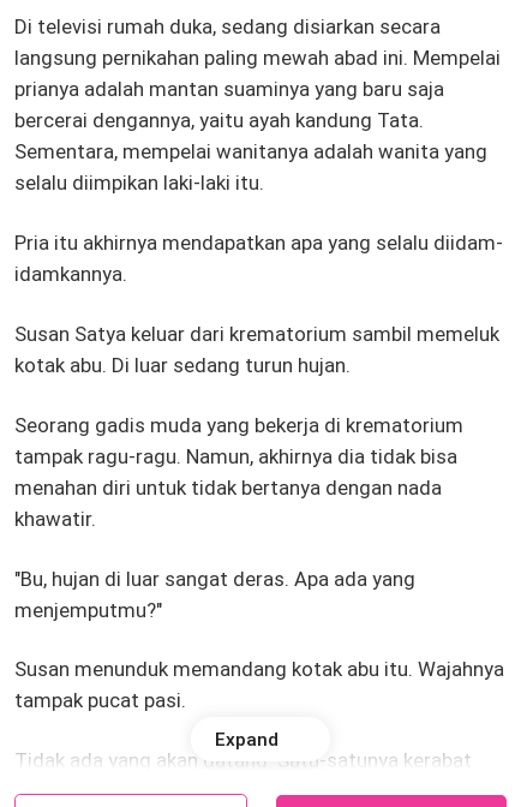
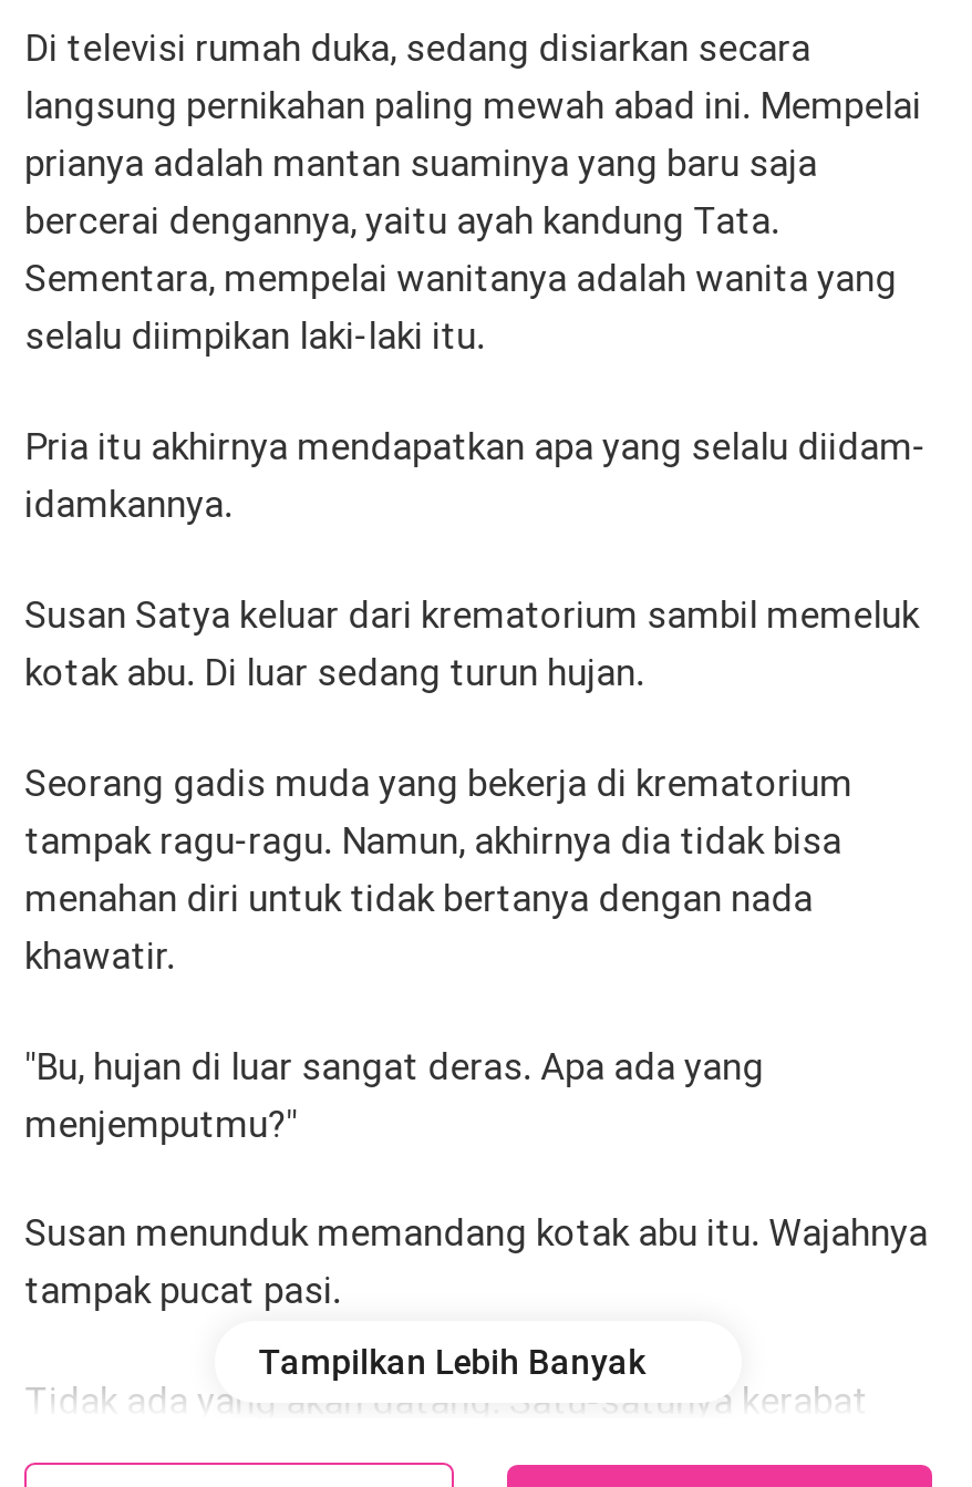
[214,729,278,750] Expand -> [258,1343,646,1382] Tampilkan Lebih Banyak

